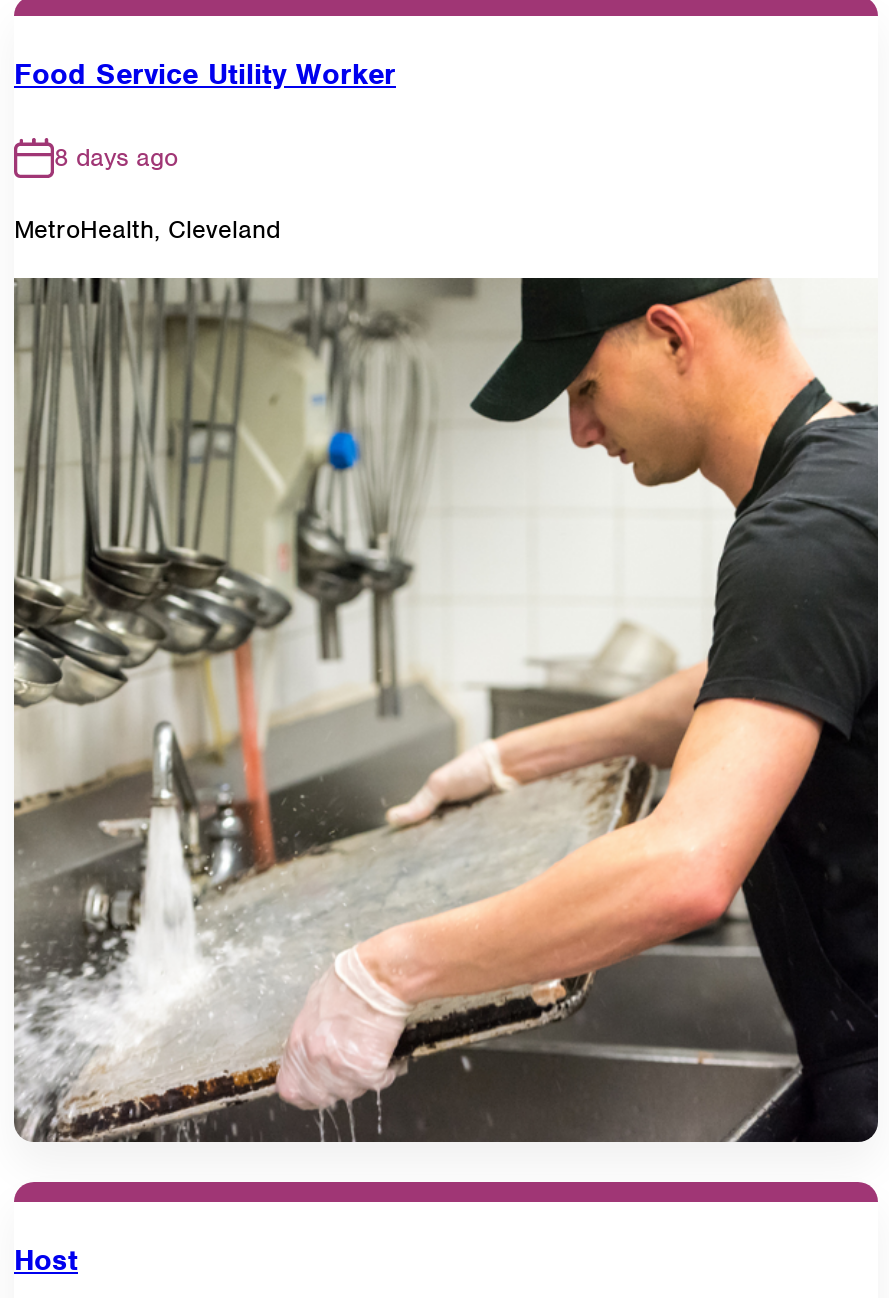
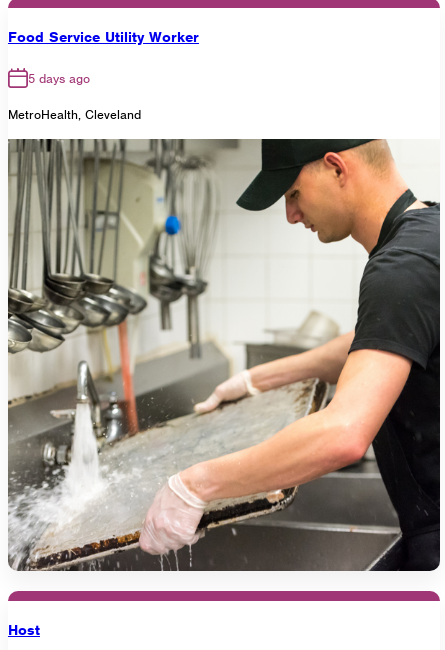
[54,140,178,174] 8 days ago -> [28,70,90,87] 5 days ago

